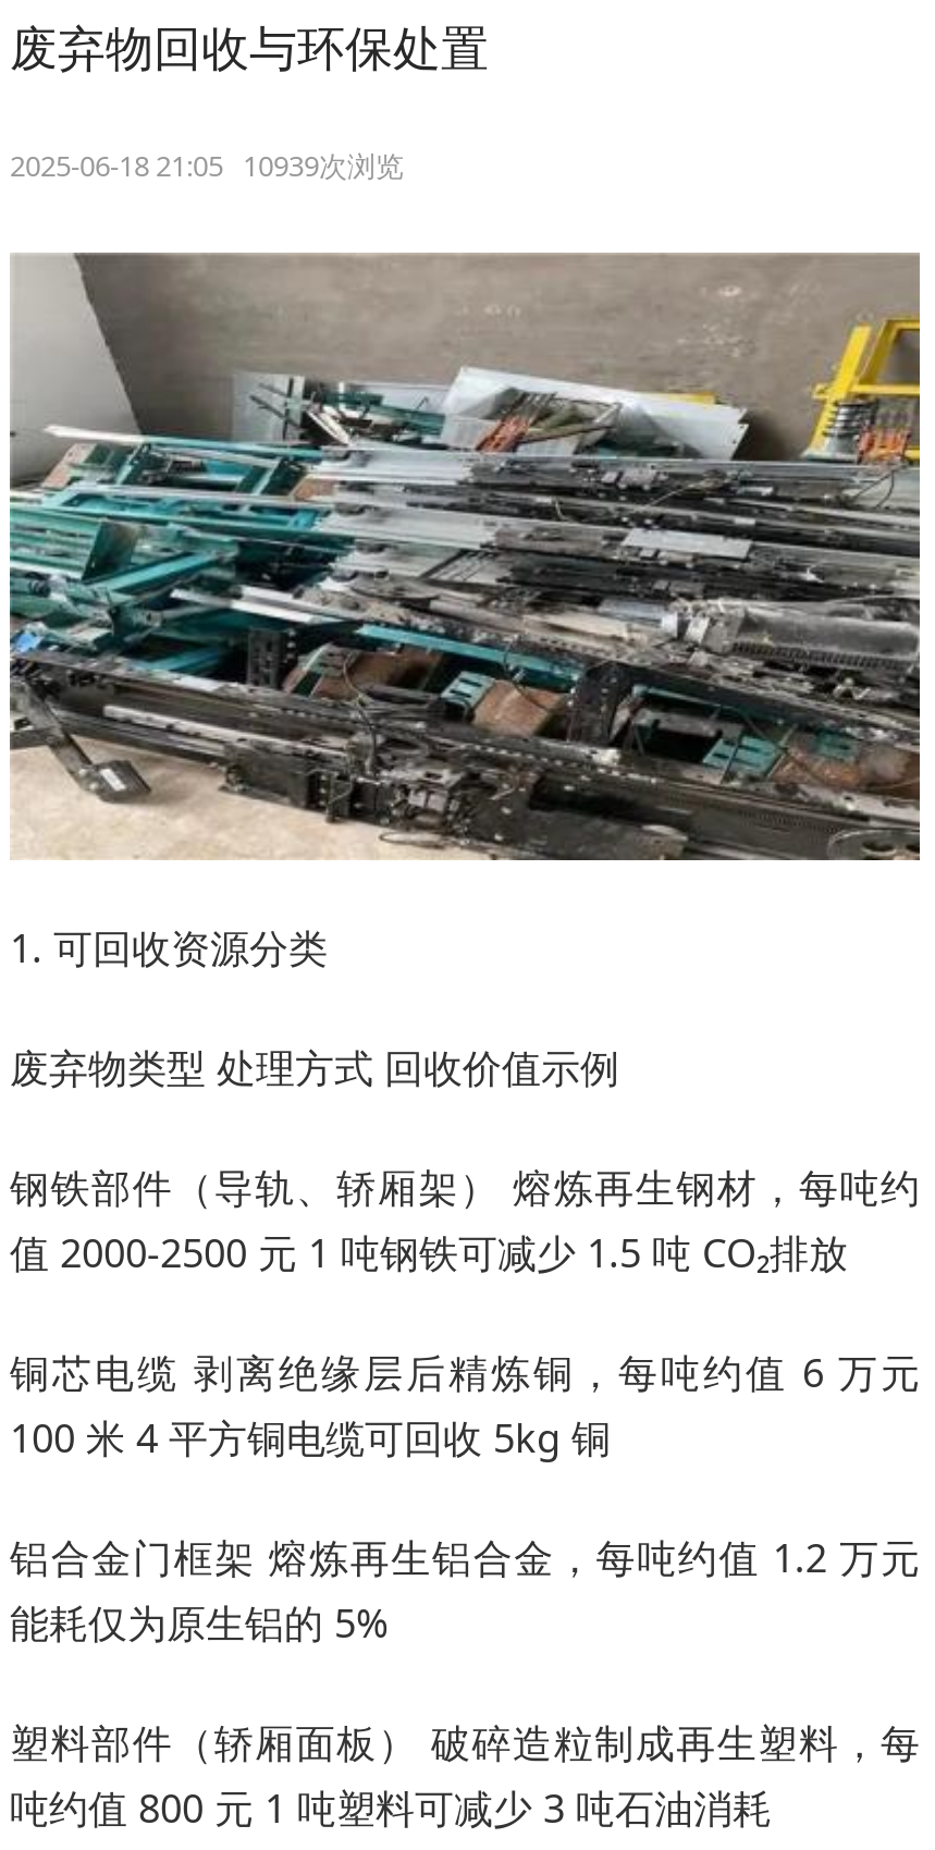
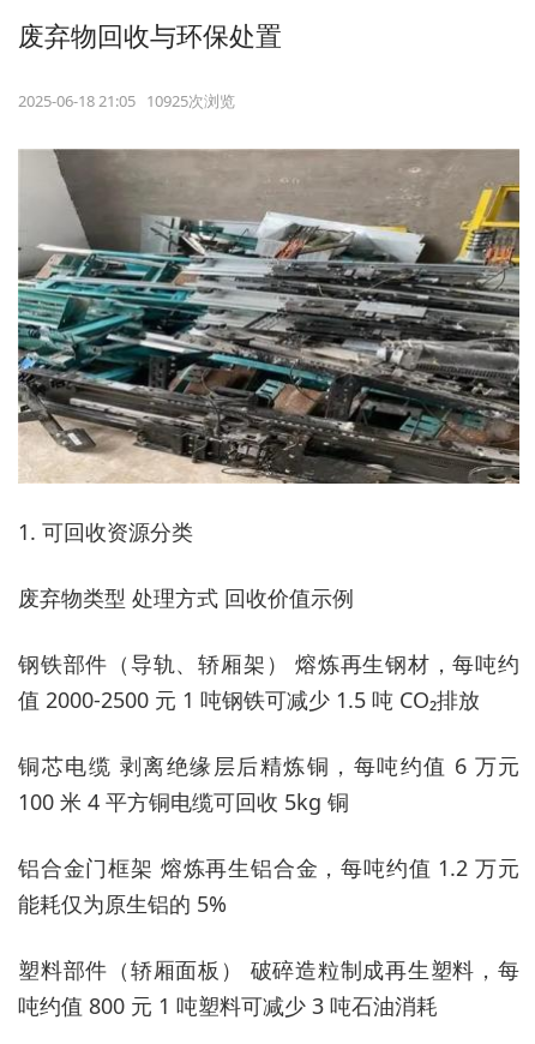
[10,146,404,185] 2025-06-18 21:05 10939次浏览 -> [18,90,235,112] 2025-06-18 21:05 10925次浏览

